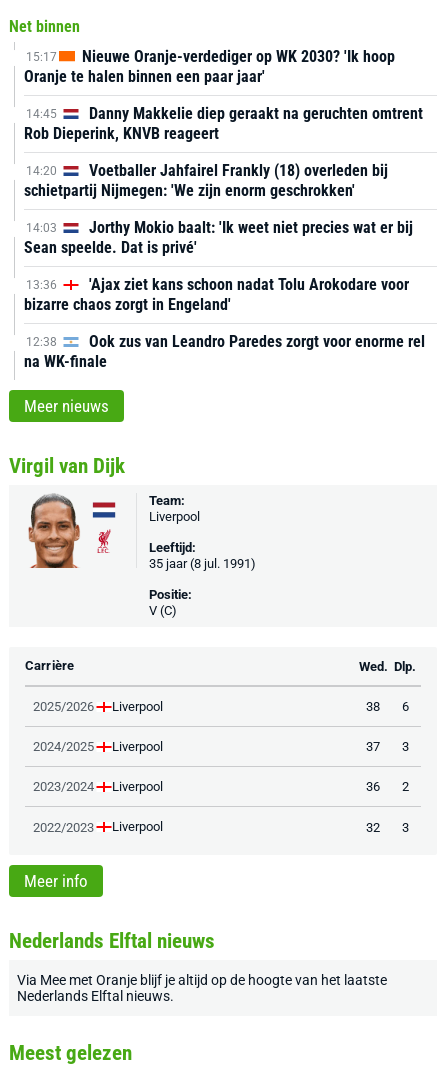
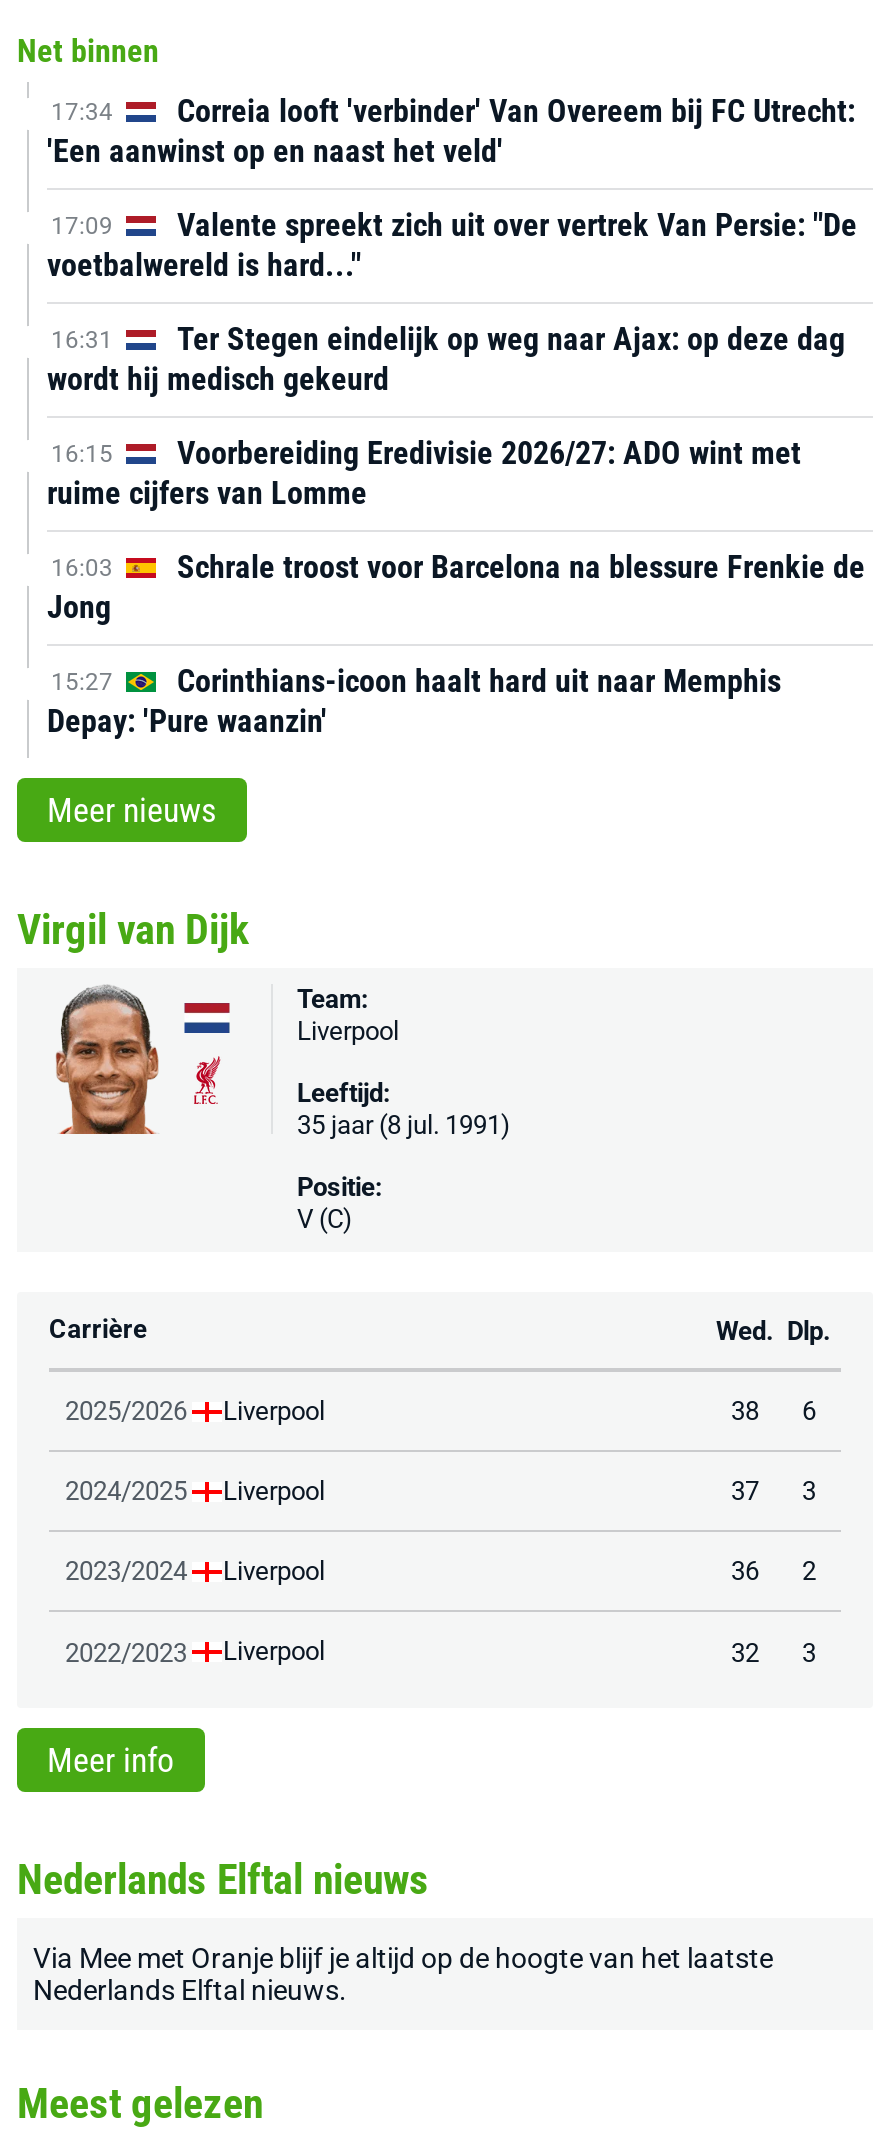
[24,47,395,86] 15:17 | Nieuwe Oranje-verdediger op WK 2030? 'Ik hoop | Oranje te halen binnen een paar jaar' -> [47,92,855,170] 17:34 | Correia looft 'verbinder' Van Overeem bij FC Utrecht: | 'Een aanwinst op en naast het veld'
[24,104,423,143] 14:45 | Danny Makkelie diep geraakt na geruchten omtrent | Rob Dieperink, KNVB reageert -> [47,206,857,284] 17:09 | Valente spreekt zich uit over vertrek Van Persie: "De | voetbalwereld is hard..."
[24,161,388,200] 14:20 | Voetballer Jahfairel Frankly (18) overleden bij | schietpartij Nijmegen: 'We zijn enorm geschrokken' -> [47,320,845,398] 16:31 | Ter Stegen eindelijk op weg naar Ajax: op deze dag | wordt hij medisch gekeurd
[24,218,413,257] 14:03 | Jorthy Mokio baalt: 'Ik weet niet precies wat er bij | Sean speelde. Dat is privé' -> [47,434,801,512] 16:15 | Voorbereiding Eredivisie 2026/27: ADO wint met | ruime cijfers van Lomme
[24,275,409,314] 13:36 | 'Ajax ziet kans schoon nadat Tolu Arokodare voor | bizarre chaos zorgt in Engeland' -> [47,548,865,626] 16:03 | Schrale troost voor Barcelona na blessure Frenkie de | Jong
[24,332,425,371] 12:38 | Ook zus van Leandro Paredes zorgt voor enorme rel | na WK-finale -> [47,662,781,740] 15:27 | Corinthians-icoon haalt hard uit naar Memphis | Depay: 'Pure waanzin'

